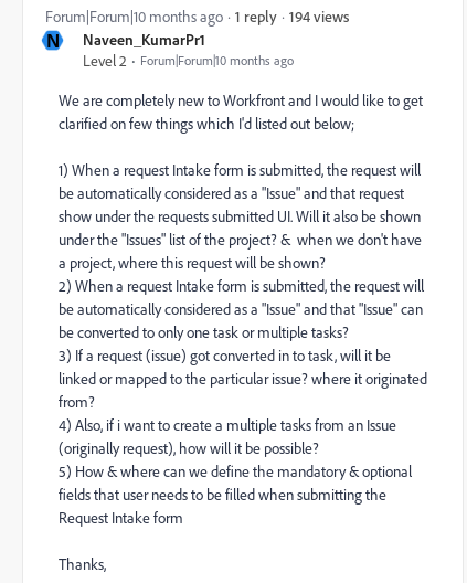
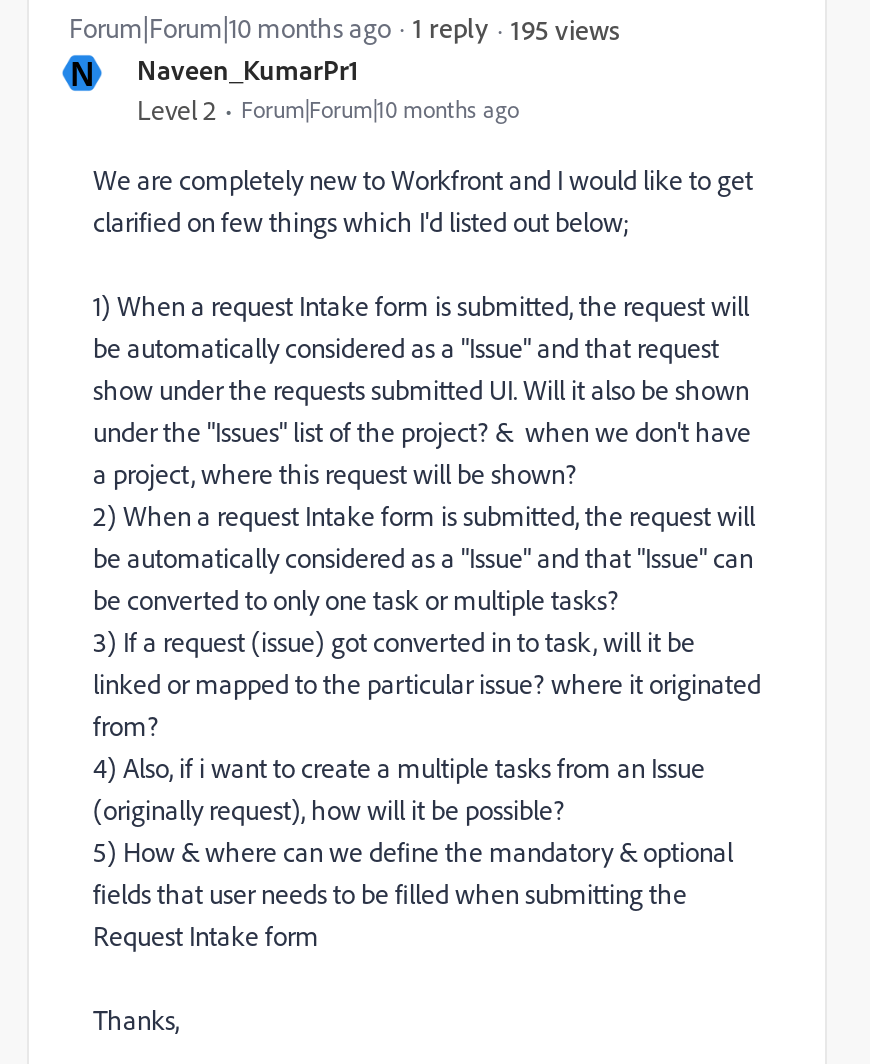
[289,6,349,25] 194 views -> [511,11,619,45] 195 views

